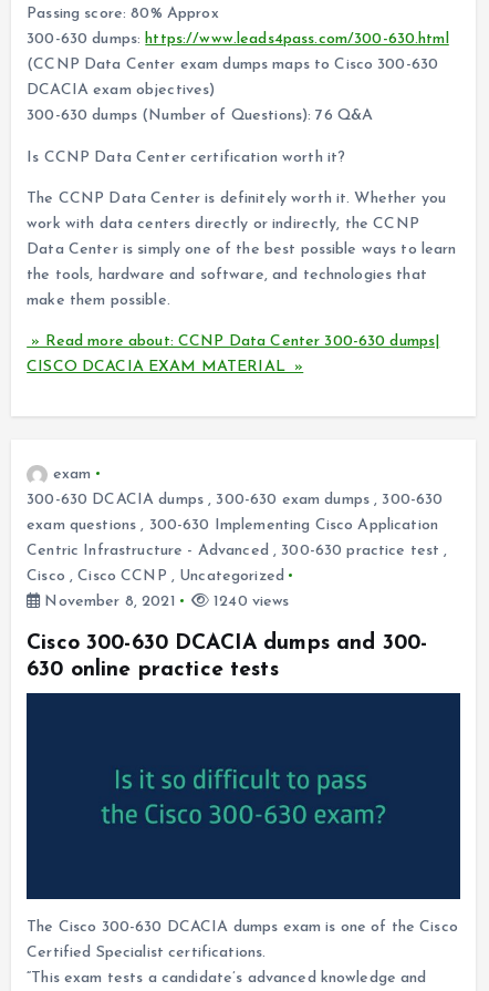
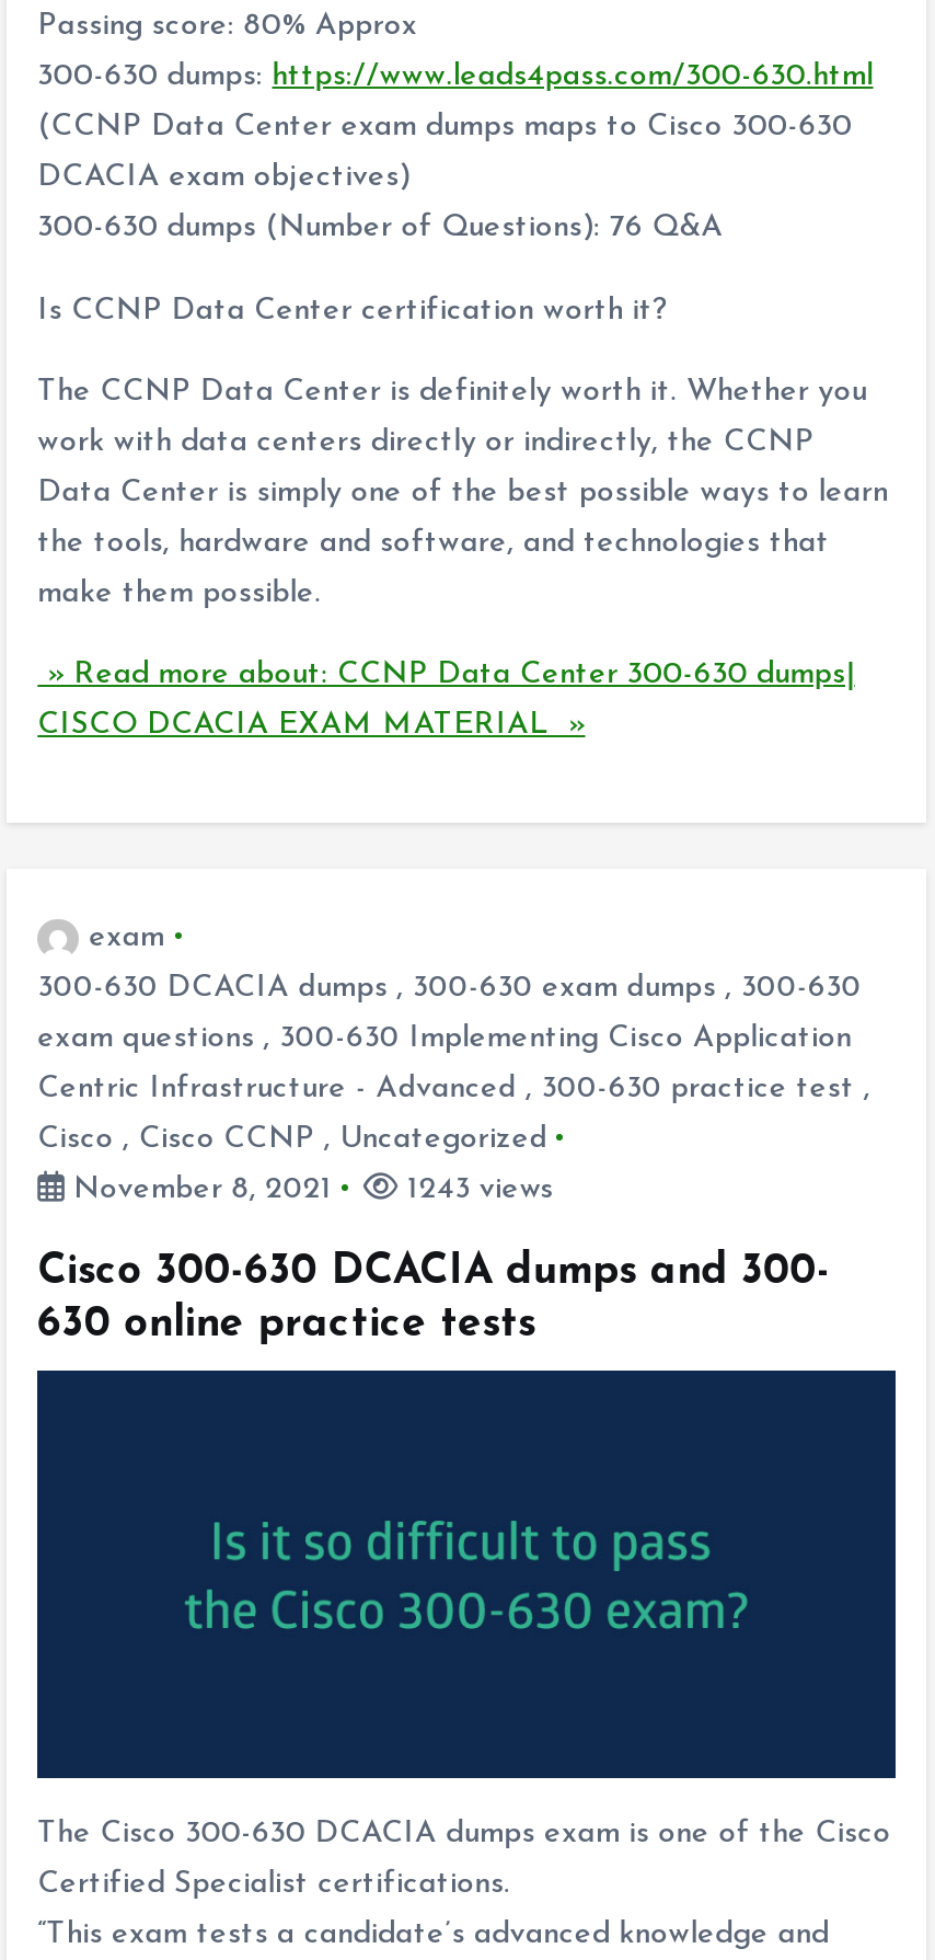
[209,593,289,610] 1240 views -> [399,1172,553,1205] 1243 views

